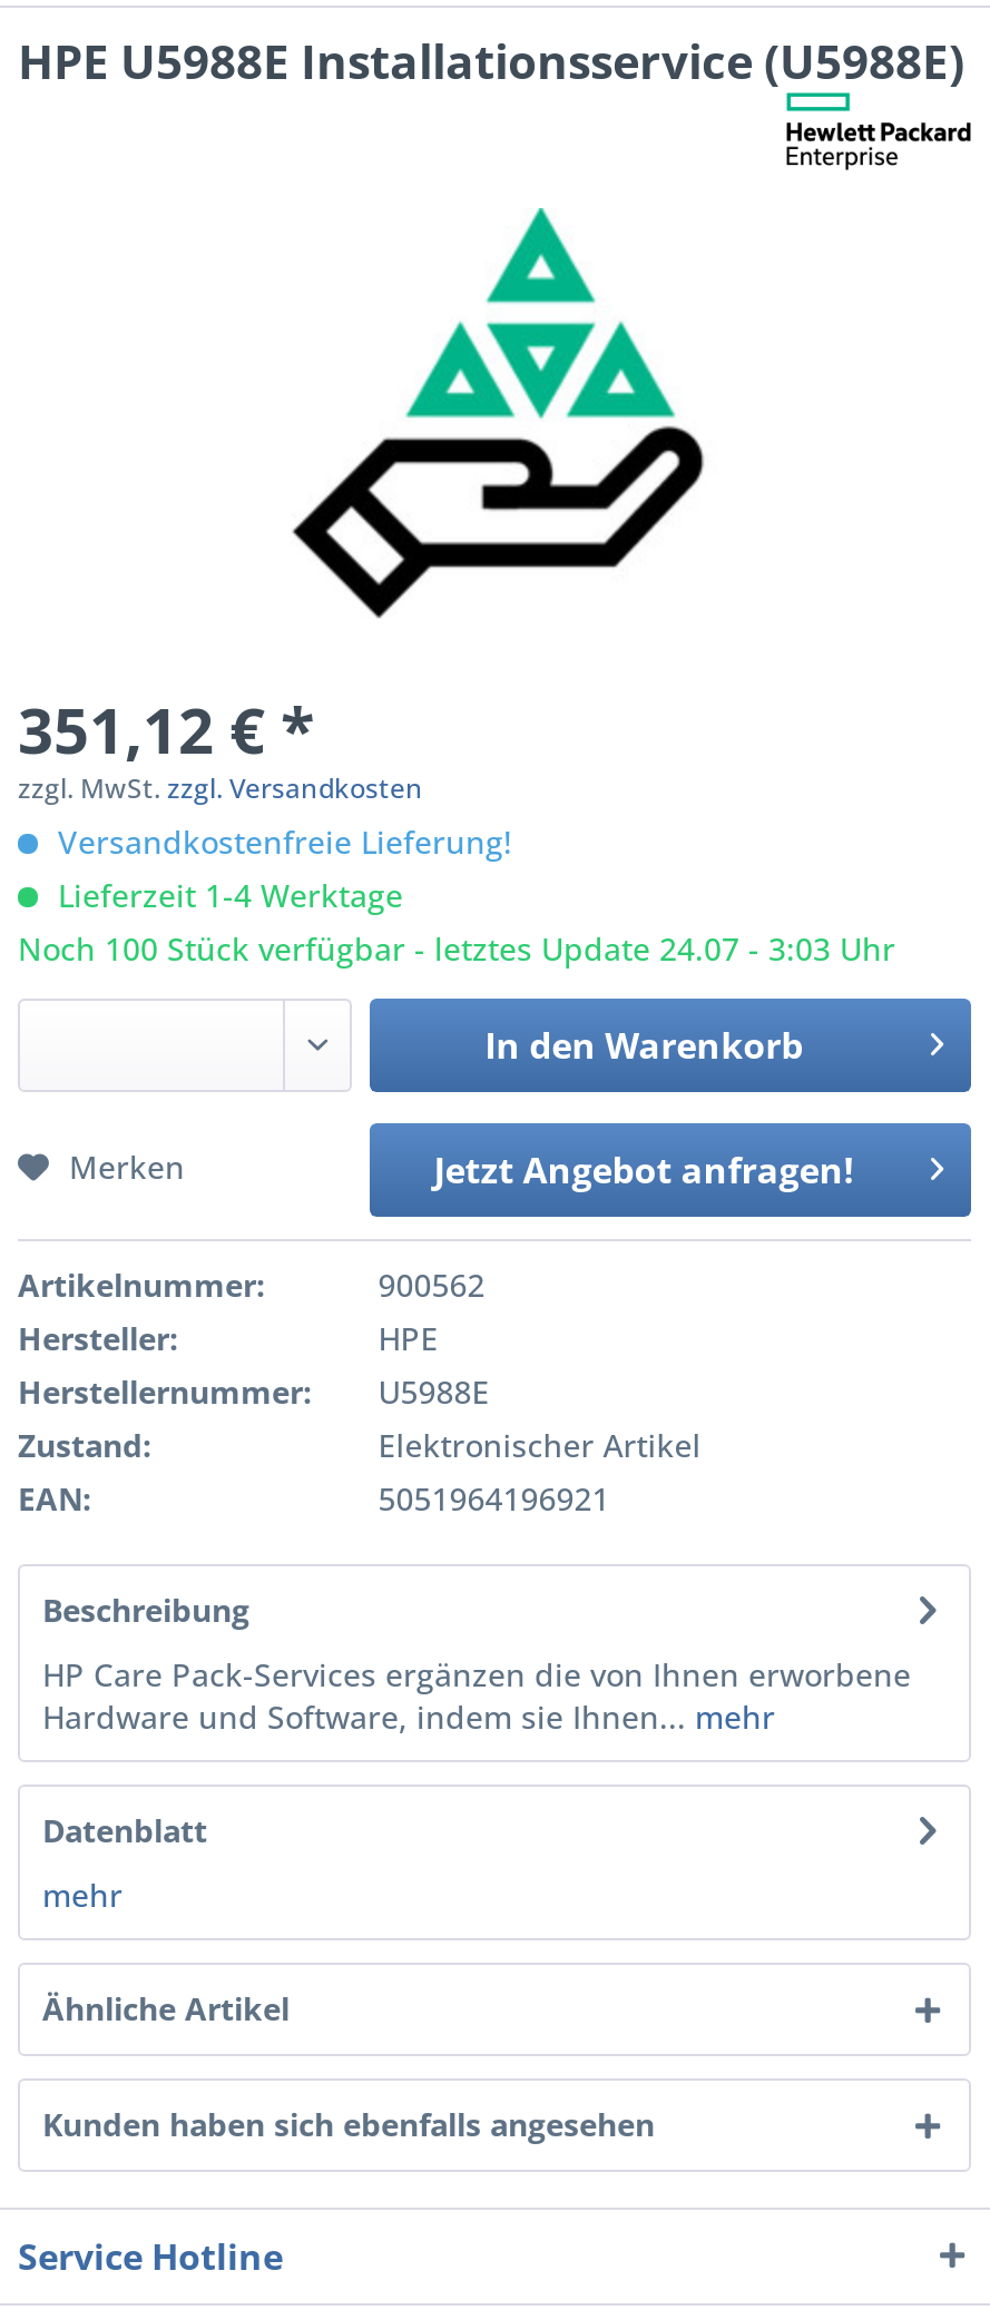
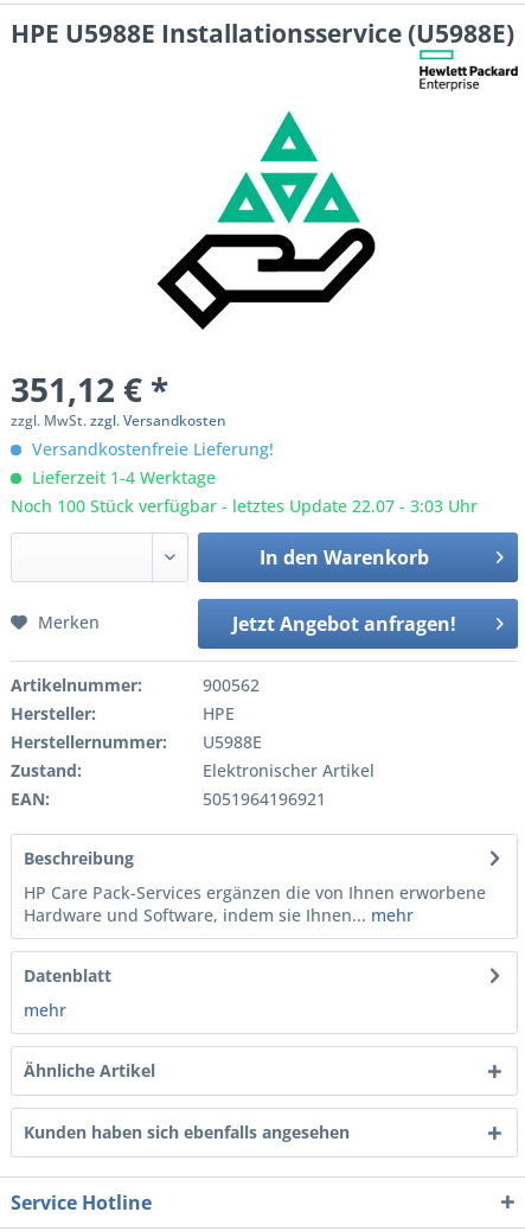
[18,927,895,970] Noch 100 Stück verfügbar - letztes Update 24.07 - 3:03 Uhr -> [11,495,478,517] Noch 100 Stück verfügbar - letztes Update 22.07 - 3:03 Uhr

